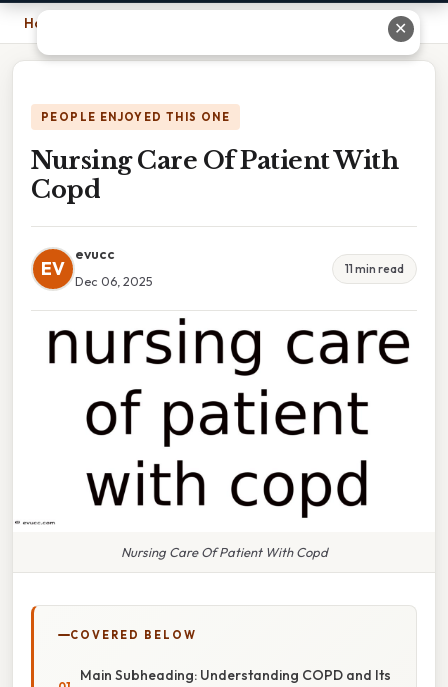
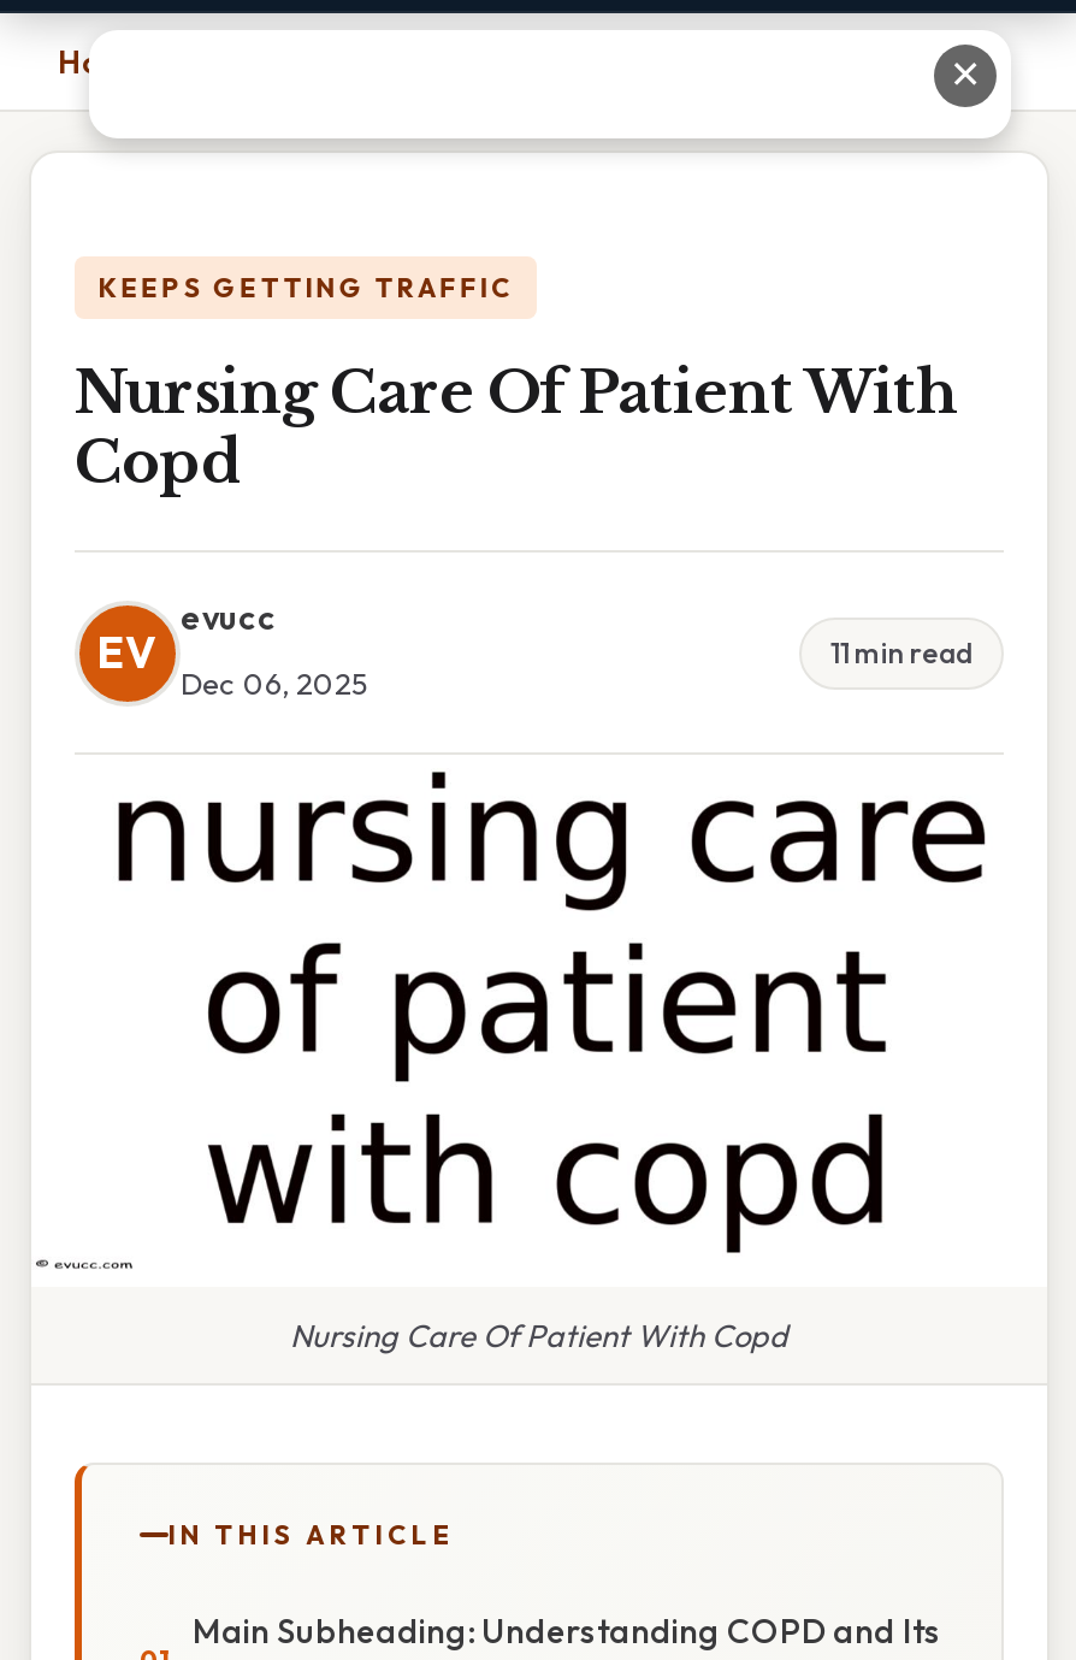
[41,110,230,124] PEOPLE ENJOYED THIS ONE -> [99,271,514,305] KEEPS GETTING TRAFFIC
[70,628,197,642] COVERED BELOW -> [169,1517,455,1551] IN THIS ARTICLE

